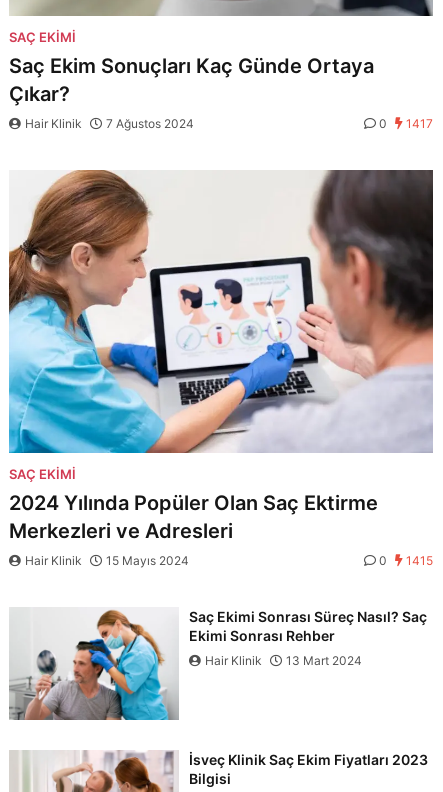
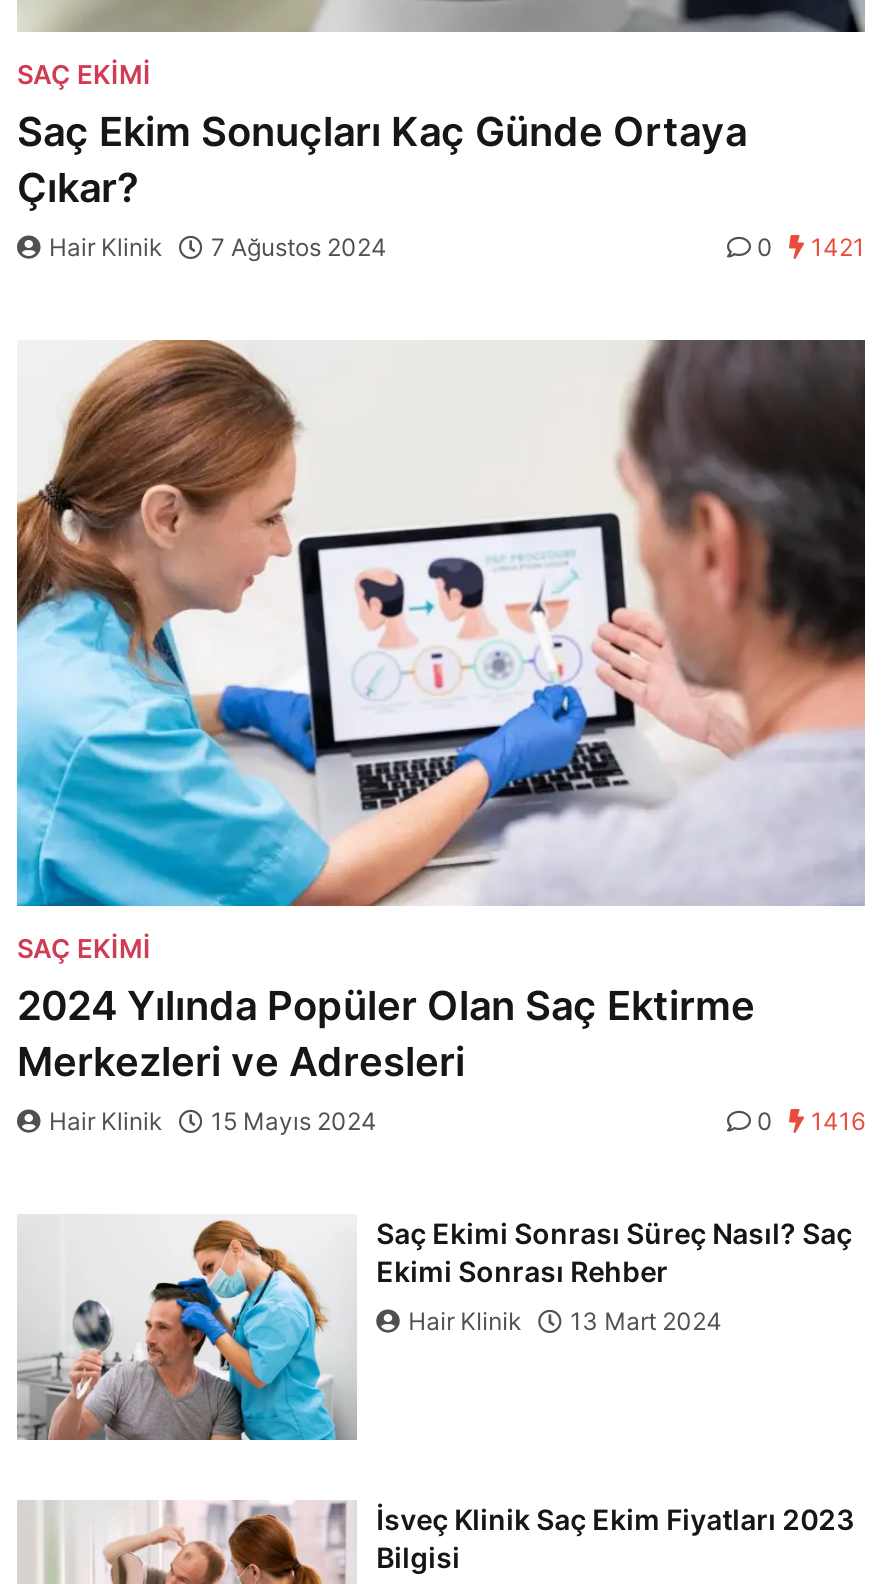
[376,116,433,131] 0 1417 -> [751,232,865,262] 0 1421
[376,553,433,568] 0 1415 -> [751,1105,865,1135] 0 1416

